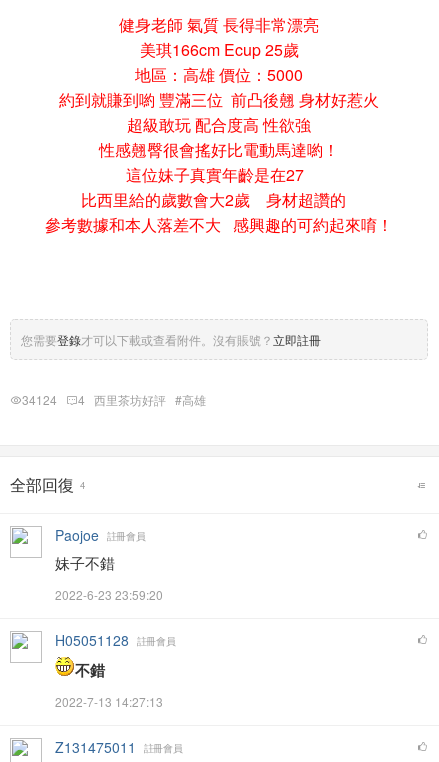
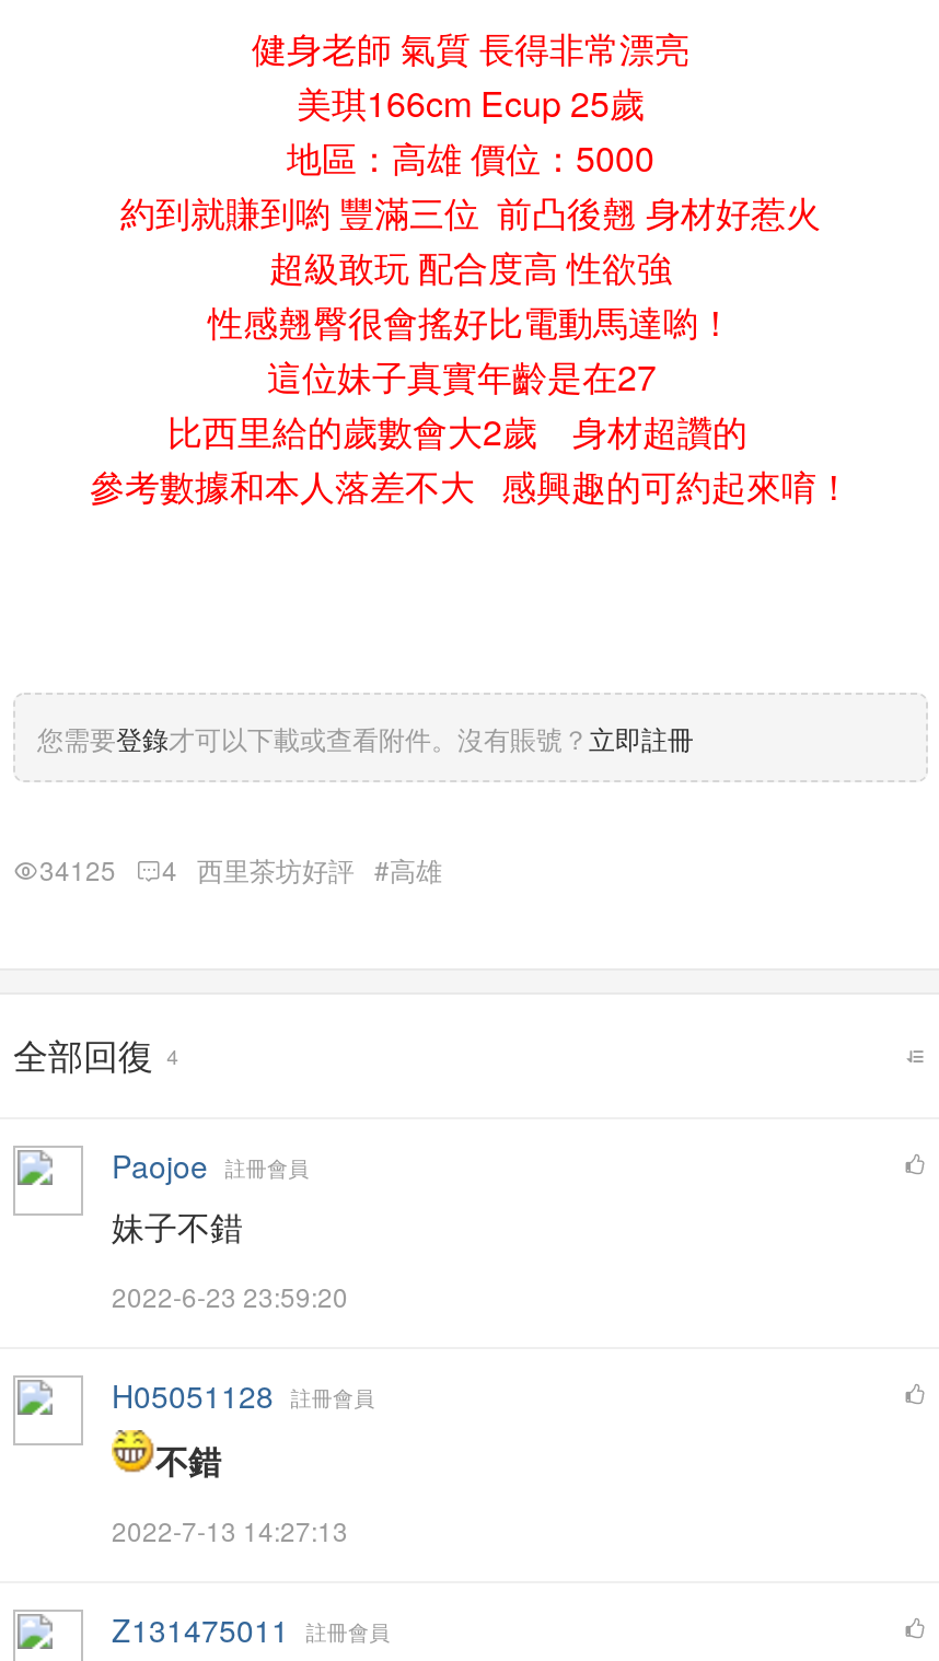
[22,391,212,408] 34124 4 西里茶坊好評 #高雄 -> [39,850,455,887] 34125 4 西里茶坊好評 #高雄

